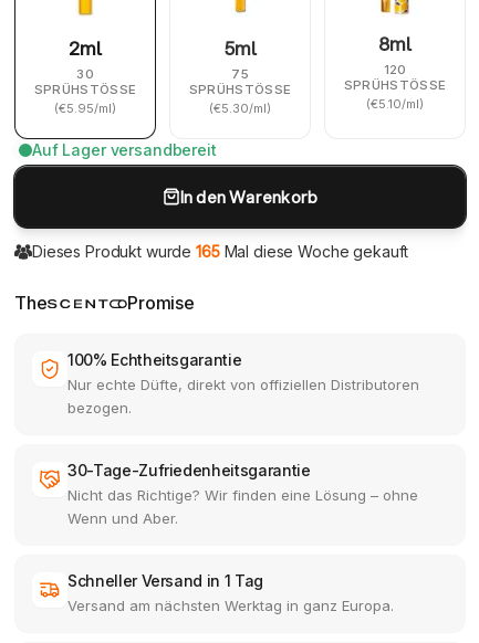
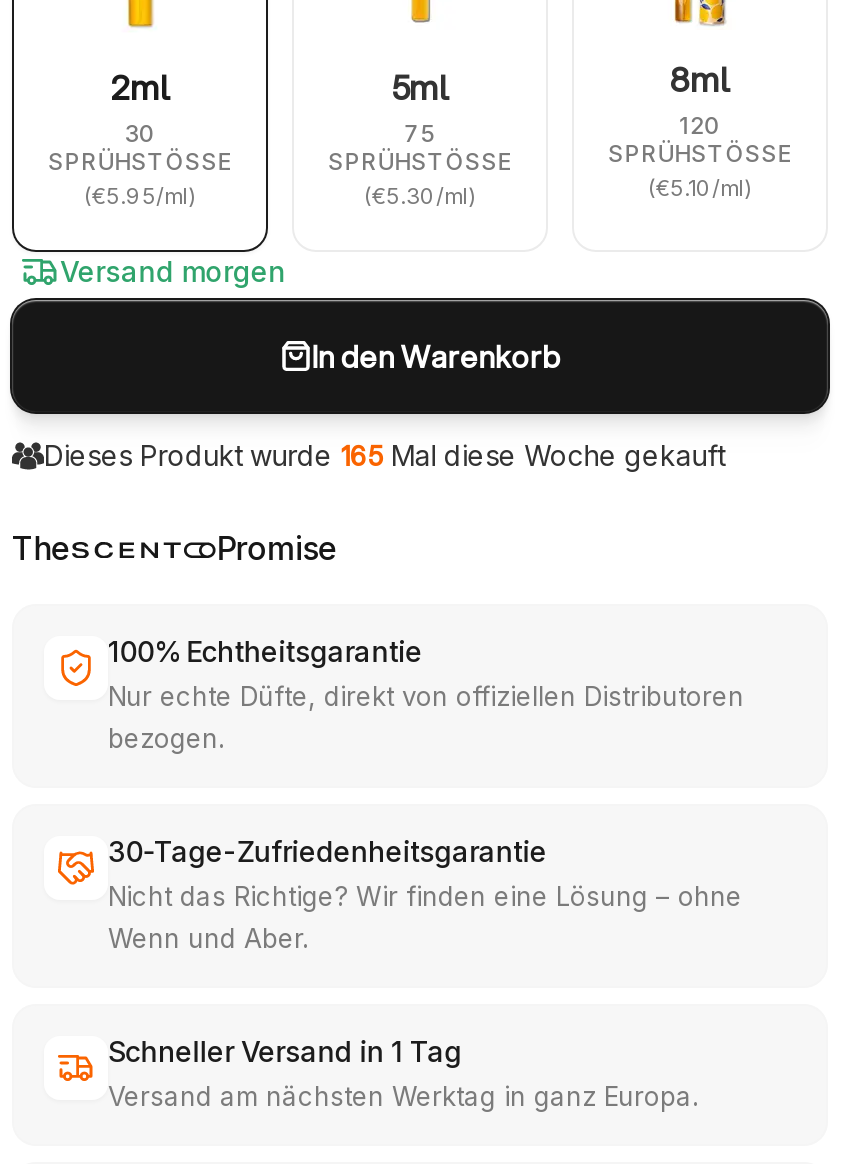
[32,140,217,159] Auf Lager versandbereit -> [60,254,286,288] Versand morgen

